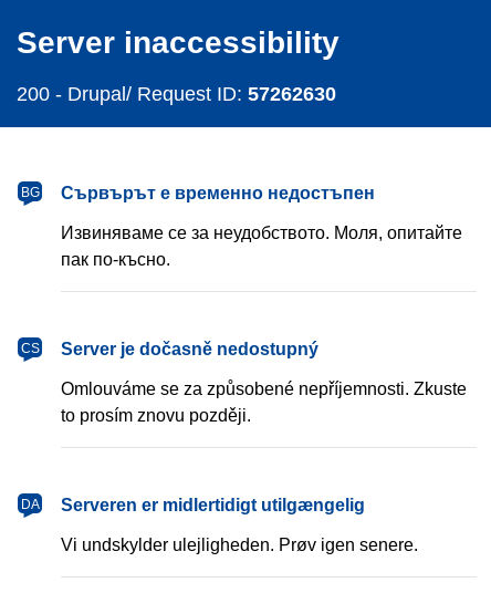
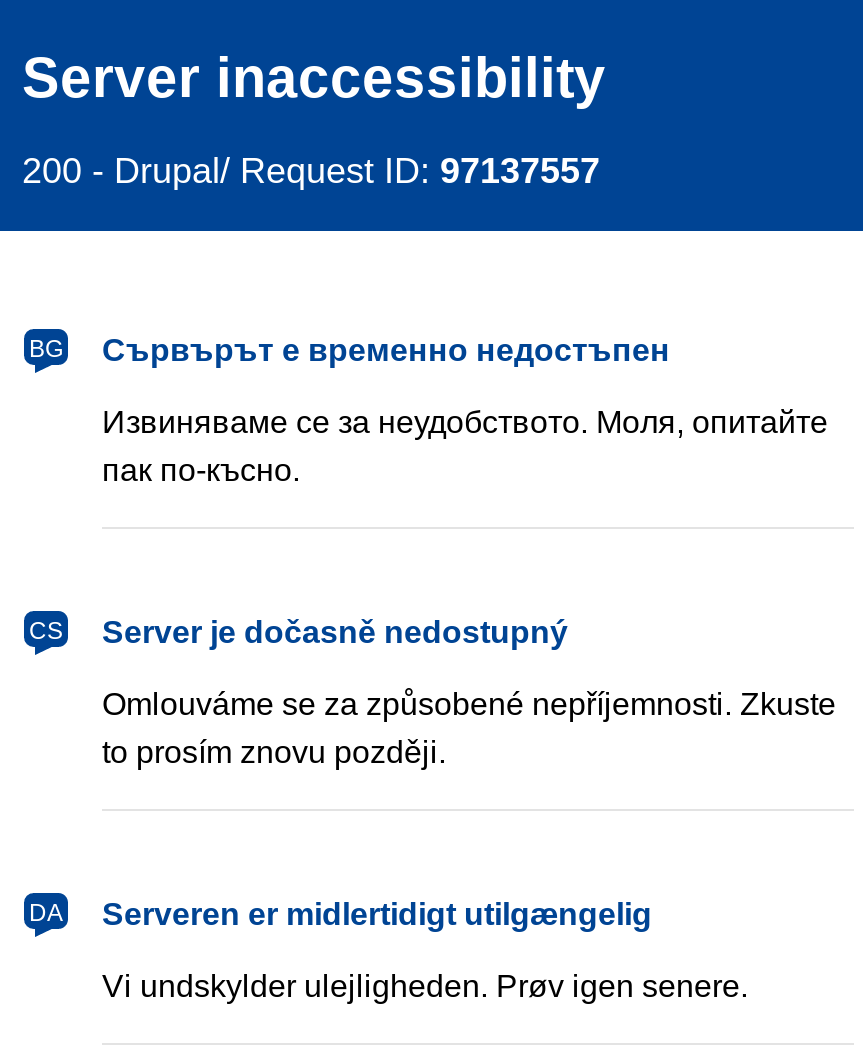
[17,83,336,105] 200 - Drupal/ Request ID: 57262630 -> [22,151,600,191] 200 - Drupal/ Request ID: 97137557

